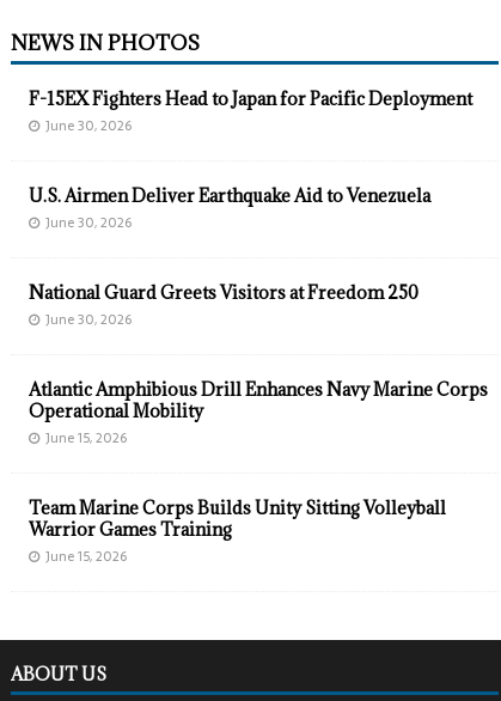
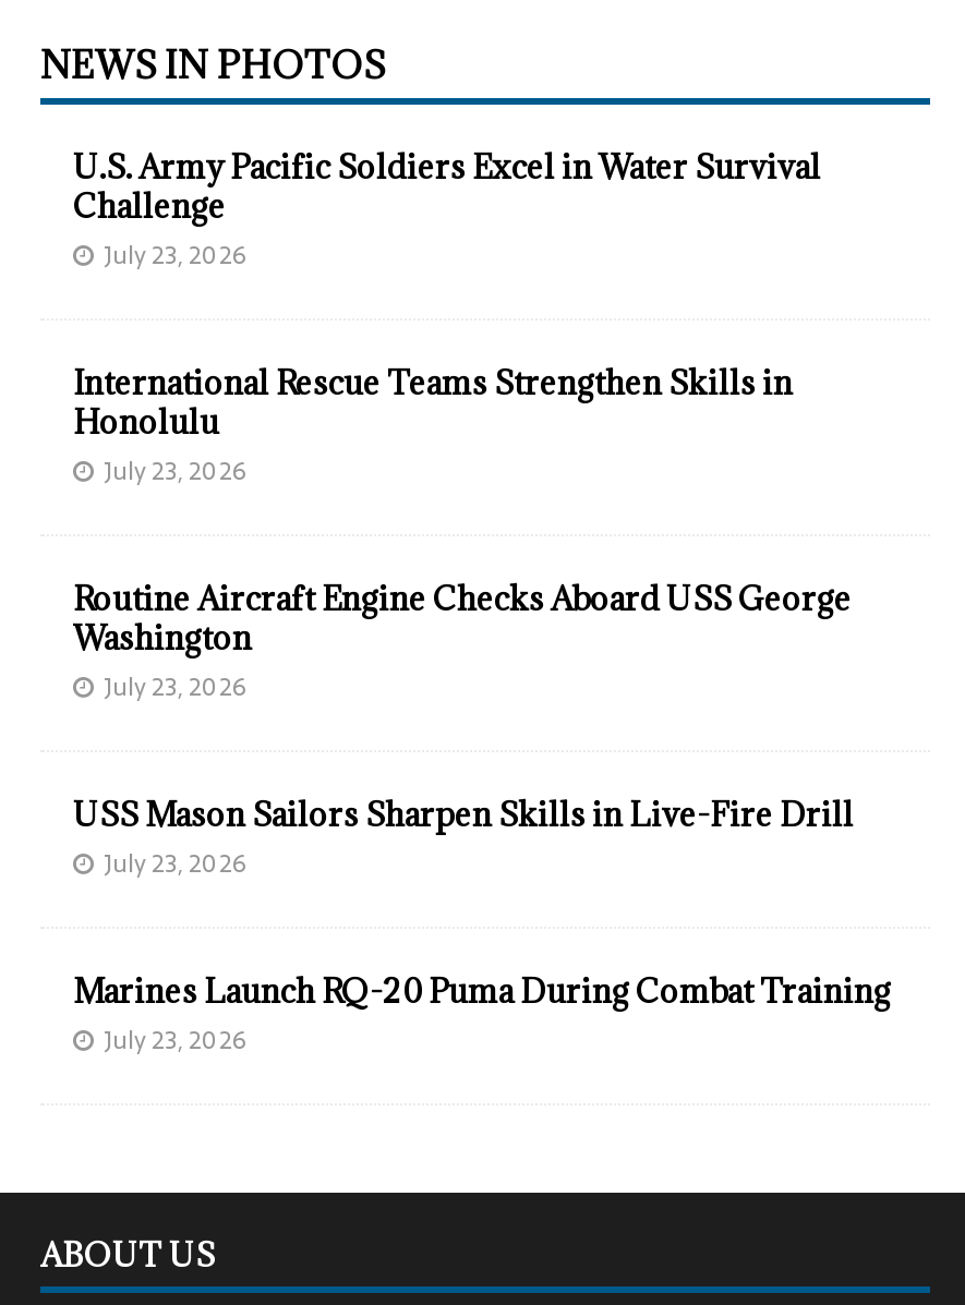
[29,87,472,136] F-15EX Fighters Head to Japan for Pacific Deployment | June 30, 2026 -> [73,146,821,275] U.S. Army Pacific Soldiers Excel in Water Survival | Challenge | July 23, 2026
[29,184,430,233] U.S. Airmen Deliver Earthquake Aid to Venezuela | June 30, 2026 -> [73,362,793,490] International Rescue Teams Strengthen Skills in | Honolulu | July 23, 2026
[29,281,418,330] National Guard Greets Visitors at Freedom 250 | June 30, 2026 -> [73,578,852,706] Routine Aircraft Engine Checks Aboard USS George | Washington | July 23, 2026
[29,378,488,448] Atlantic Amphibious Drill Enhances Navy Marine Corps | Operational Mobility | June 15, 2026 -> [73,793,854,883] USS Mason Sailors Sharpen Skills in Live-Fire Drill | July 23, 2026
[29,496,446,567] Team Marine Corps Builds Unity Sitting Volleyball | Warrior Games Training | June 15, 2026 -> [73,970,891,1059] Marines Launch RQ-20 Puma During Combat Training | July 23, 2026

